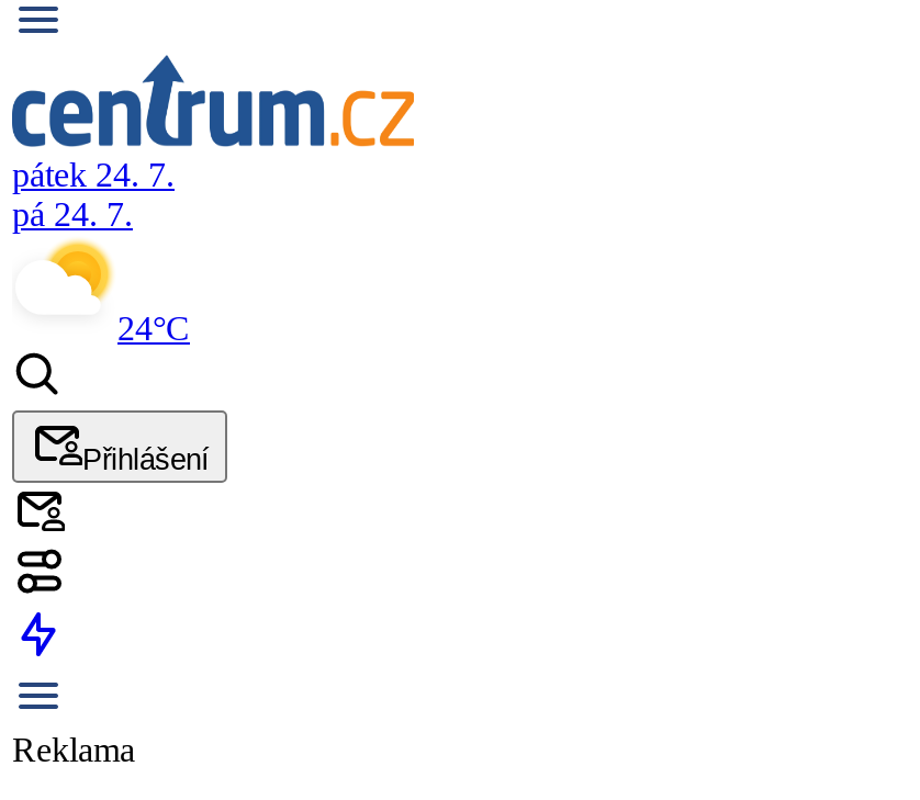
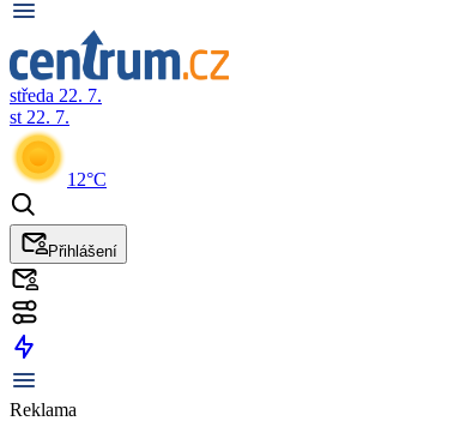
[12,156,175,233] pátek 24. 7. | pá 24. 7. -> [10,85,102,127] středa 22. 7. | st 22. 7.
[19,250,190,347] [image] | 24°C -> [12,137,107,190] [image] | 12°C

